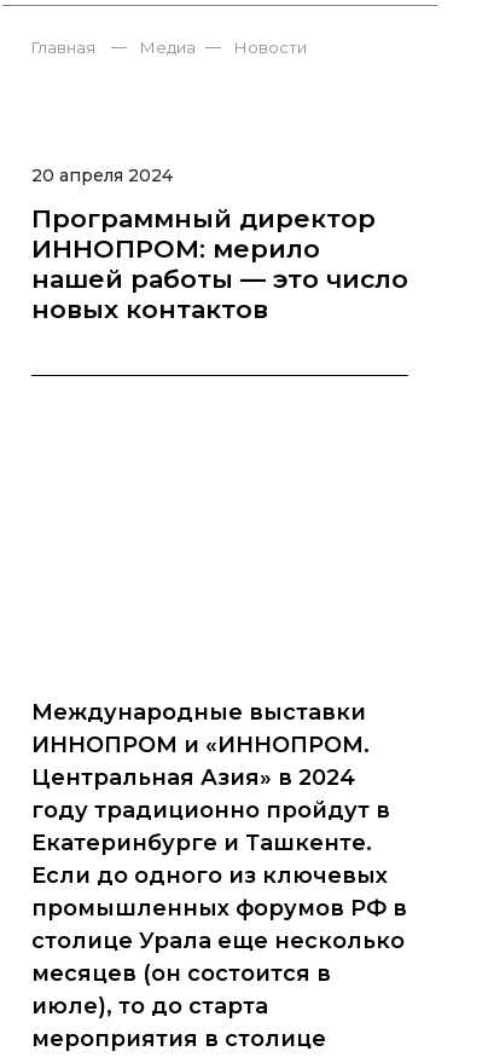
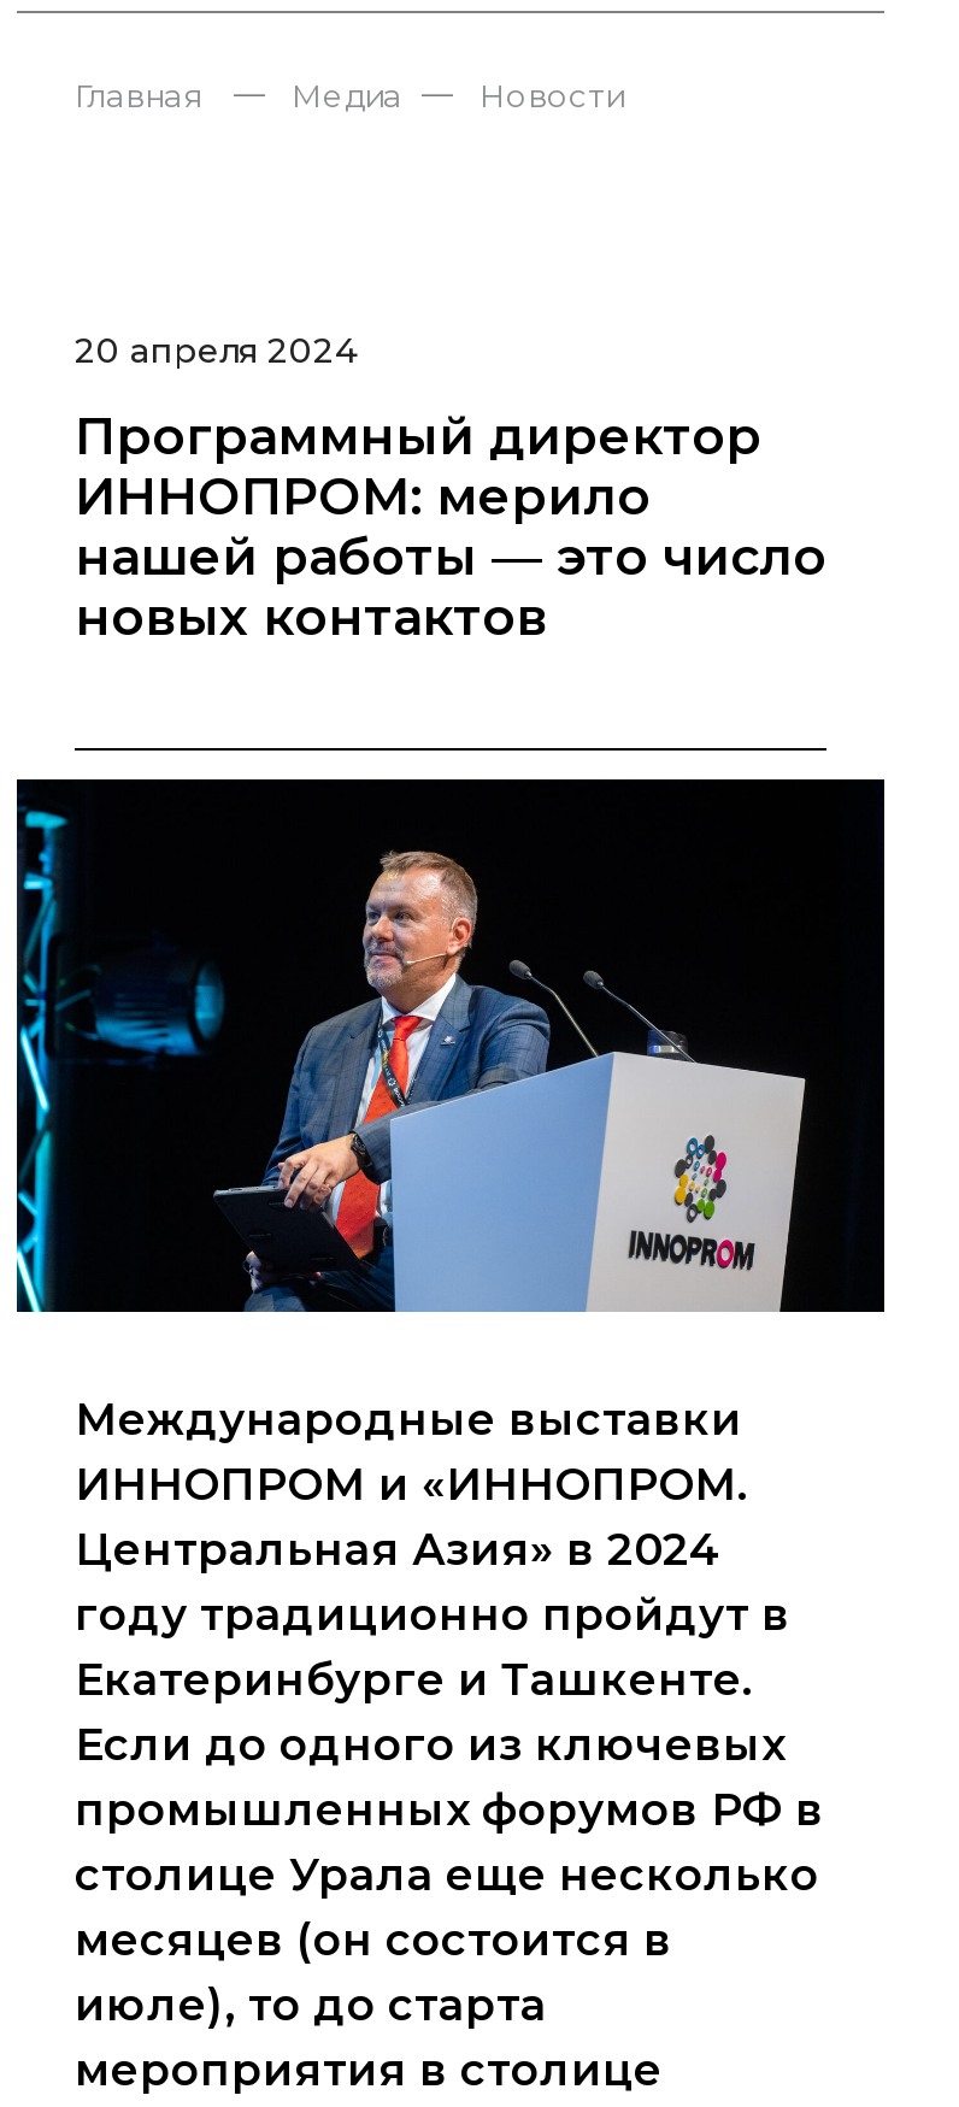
none -> [14,777,887,1314] [image]

